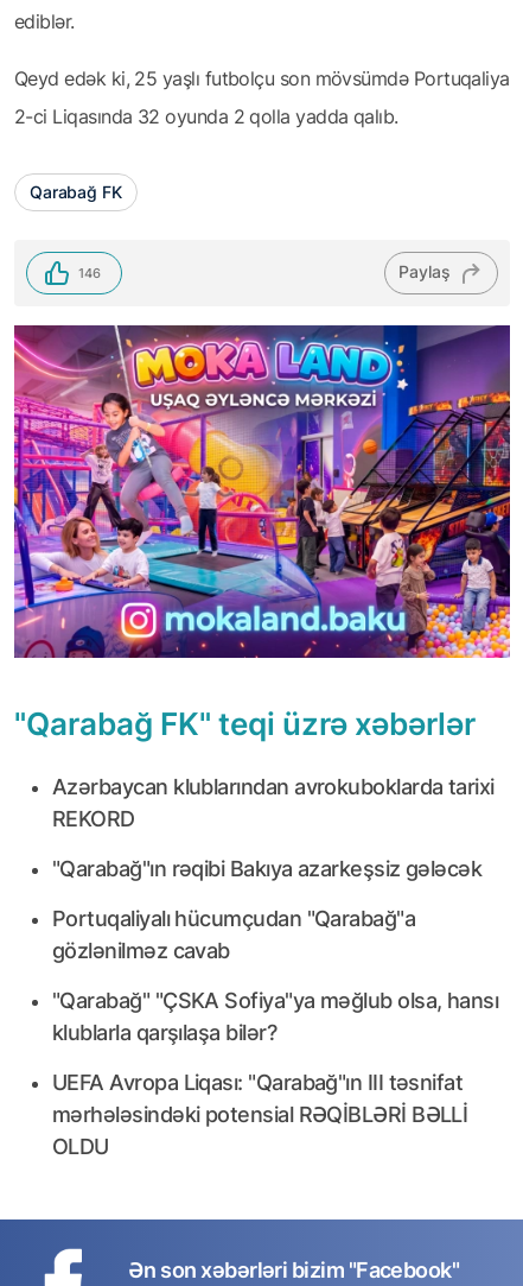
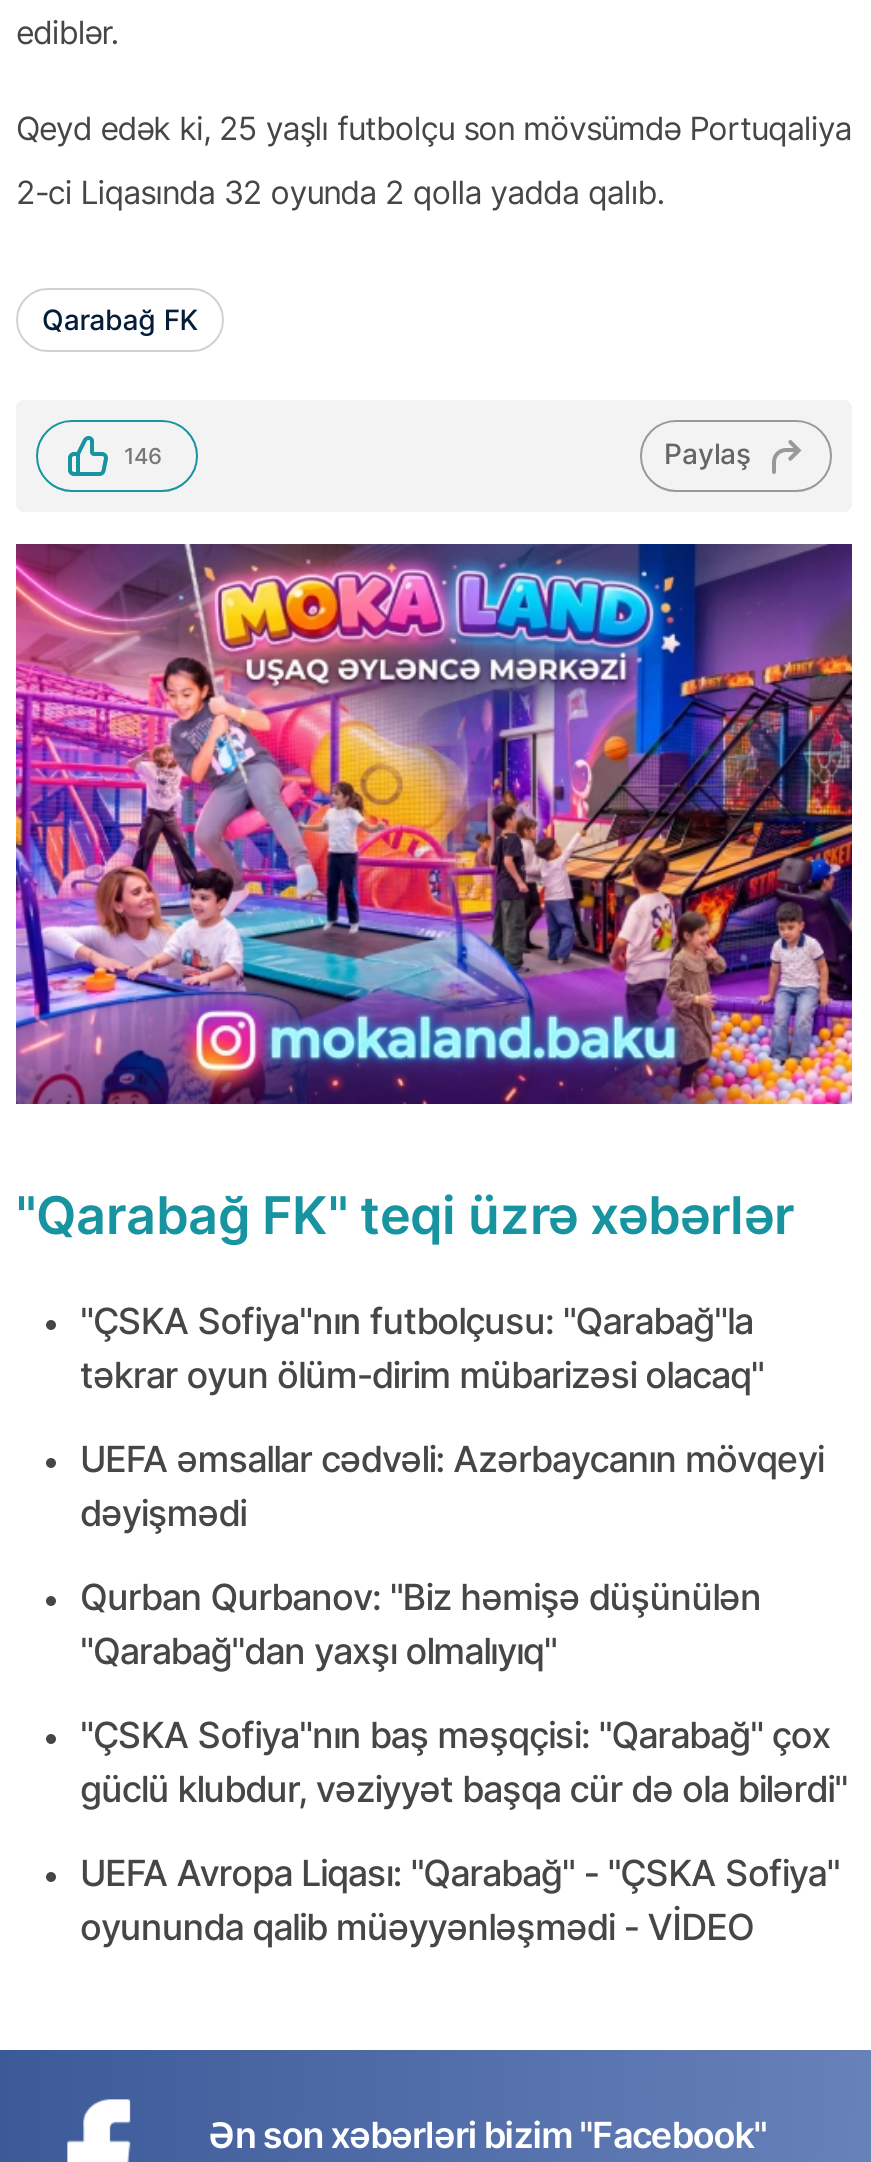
[52,774,494,831] Azərbaycan klublarından avrokuboklarda tarixi | REKORD -> [80,1299,764,1395] "ÇSKA Sofiya"nın futbolçusu: "Qarabağ"la | təkrar oyun ölüm-dirim mübarizəsi olacaq"
[52,856,482,881] "Qarabağ"ın rəqibi Bakıya azarkeşsiz gələcək -> [80,1437,824,1533] UEFA əmsallar cədvəli: Azərbaycanın mövqeyi | dəyişmədi
[52,906,415,963] Portuqaliyalı hücumçudan "Qarabağ"a | gözlənilməz cavab -> [80,1575,761,1671] Qurban Qurbanov: "Biz həmişə düşünülən | "Qarabağ"dan yaxşı olmalıyıq"
[52,988,498,1045] "Qarabağ" "ÇSKA Sofiya"ya məğlub olsa, hansı | klublarla qarşılaşa bilər? -> [80,1713,847,1809] "ÇSKA Sofiya"nın baş məşqçisi: "Qarabağ" çox | güclü klubdur, vəziyyət başqa cür də ola bilərdi"
[52,1070,468,1159] UEFA Avropa Liqası: "Qarabağ"ın III təsnifat | mərhələsindəki potensial RƏQİBLƏRİ BƏLLİ | OLDU -> [80,1851,839,1947] UEFA Avropa Liqası: "Qarabağ" - "ÇSKA Sofiya" | oyununda qalib müəyyənləşmədi - VİDEO

